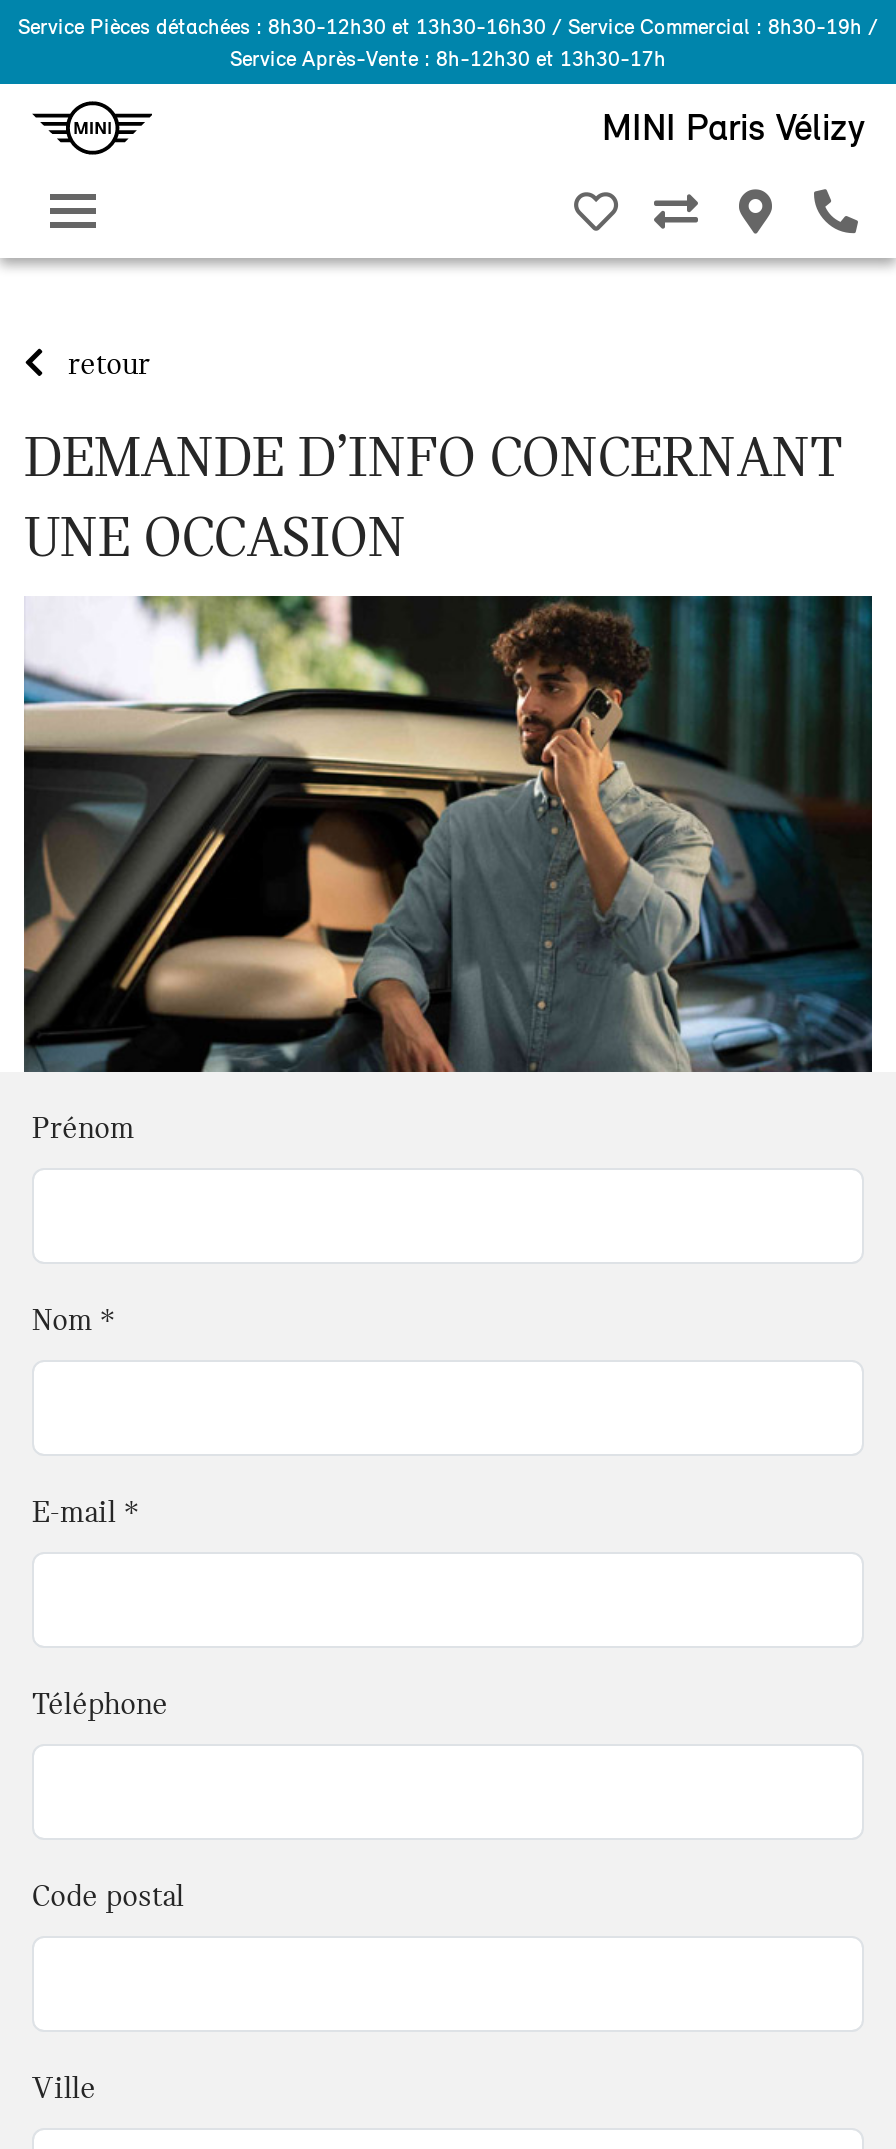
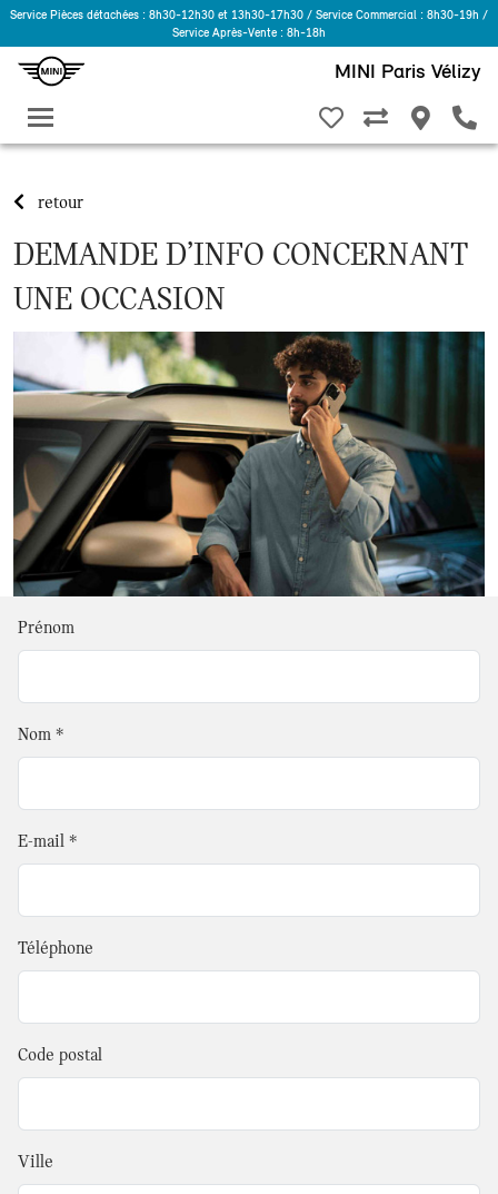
[18,12,878,72] Service Pièces détachées : 8h30-12h30 et 13h30-16h30 / Service Commercial : 8h30-19h / | Service Après-Vente : 8h-12h30 et 13h30-17h -> [10,6,488,40] Service Pièces détachées : 8h30-12h30 et 13h30-17h30 / Service Commercial : 8h30-19h / | Service Après-Vente : 8h-18h

